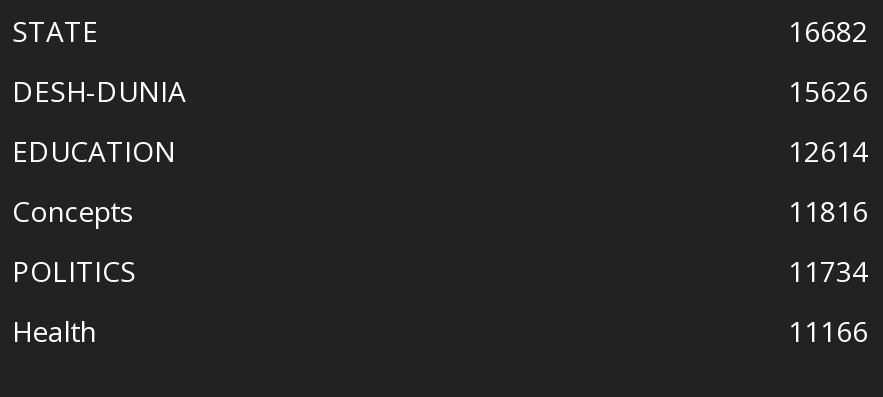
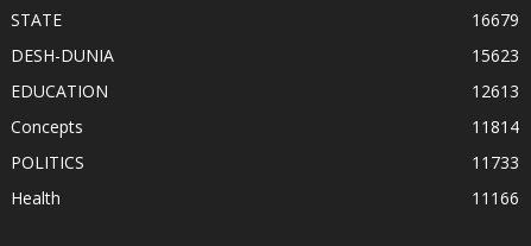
[788,12,868,50] 16682 -> [472,8,519,31] 16679
[788,72,868,110] 15626 -> [472,44,519,66] 15623
[788,132,868,170] 12614 -> [472,79,519,102] 12613
[788,192,868,230] 11816 -> [472,115,519,138] 11814
[788,252,868,290] 11734 -> [472,151,519,173] 11733

